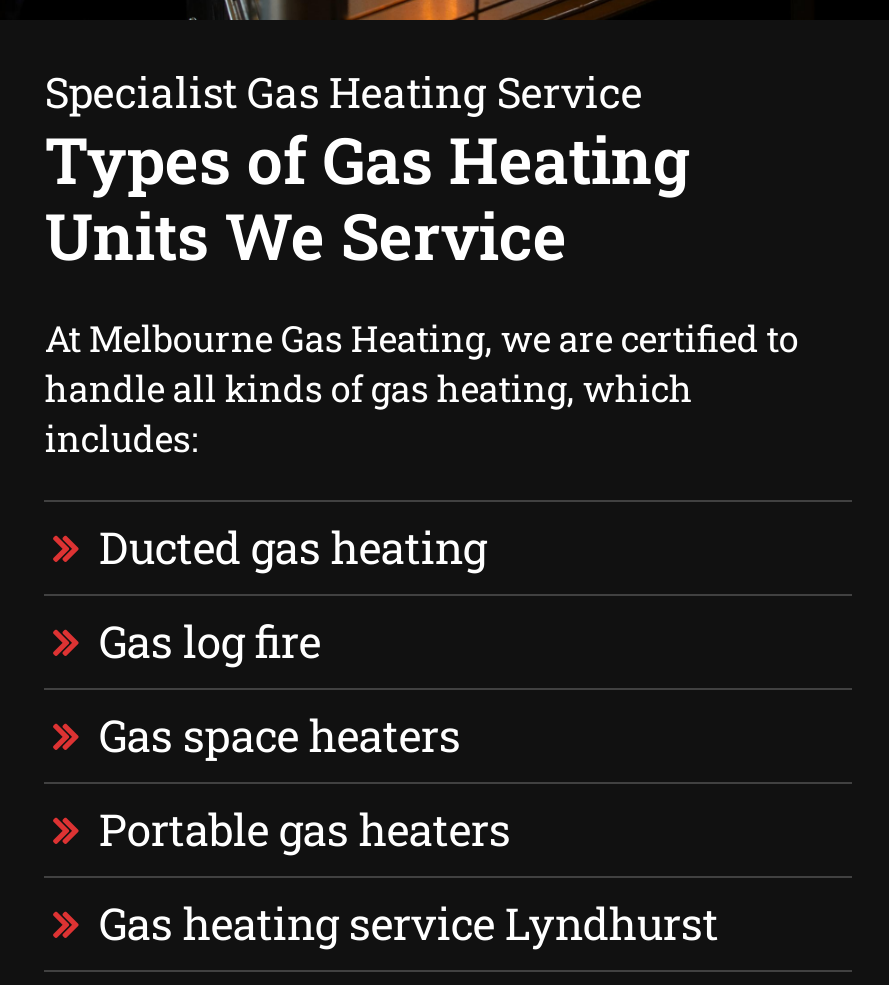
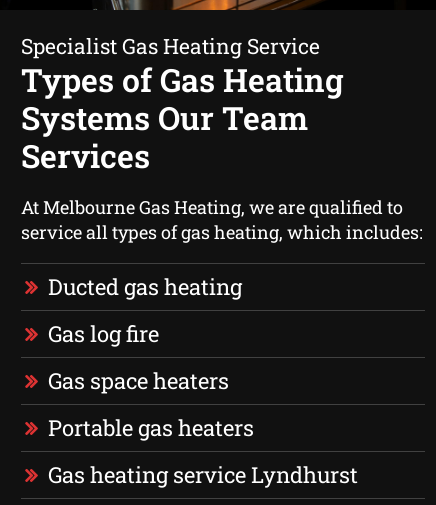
[45,192,799,462] Units We Service | At Melbourne Gas Heating, we are certified to | handle all kinds of gas heating, which | includes: -> [21,96,423,244] Systems Our Team | Services | At Melbourne Gas Heating, we are qualified to | service all types of gas heating, which includes:

